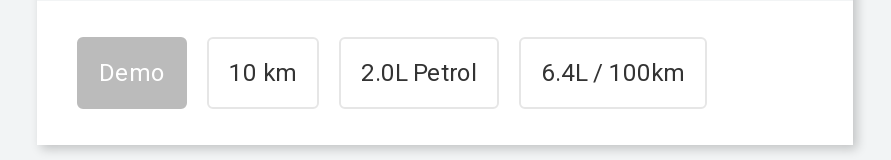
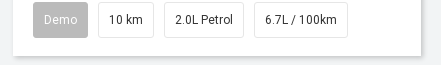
[541,59,685,87] 6.4L / 100km -> [265,13,337,27] 6.7L / 100km

